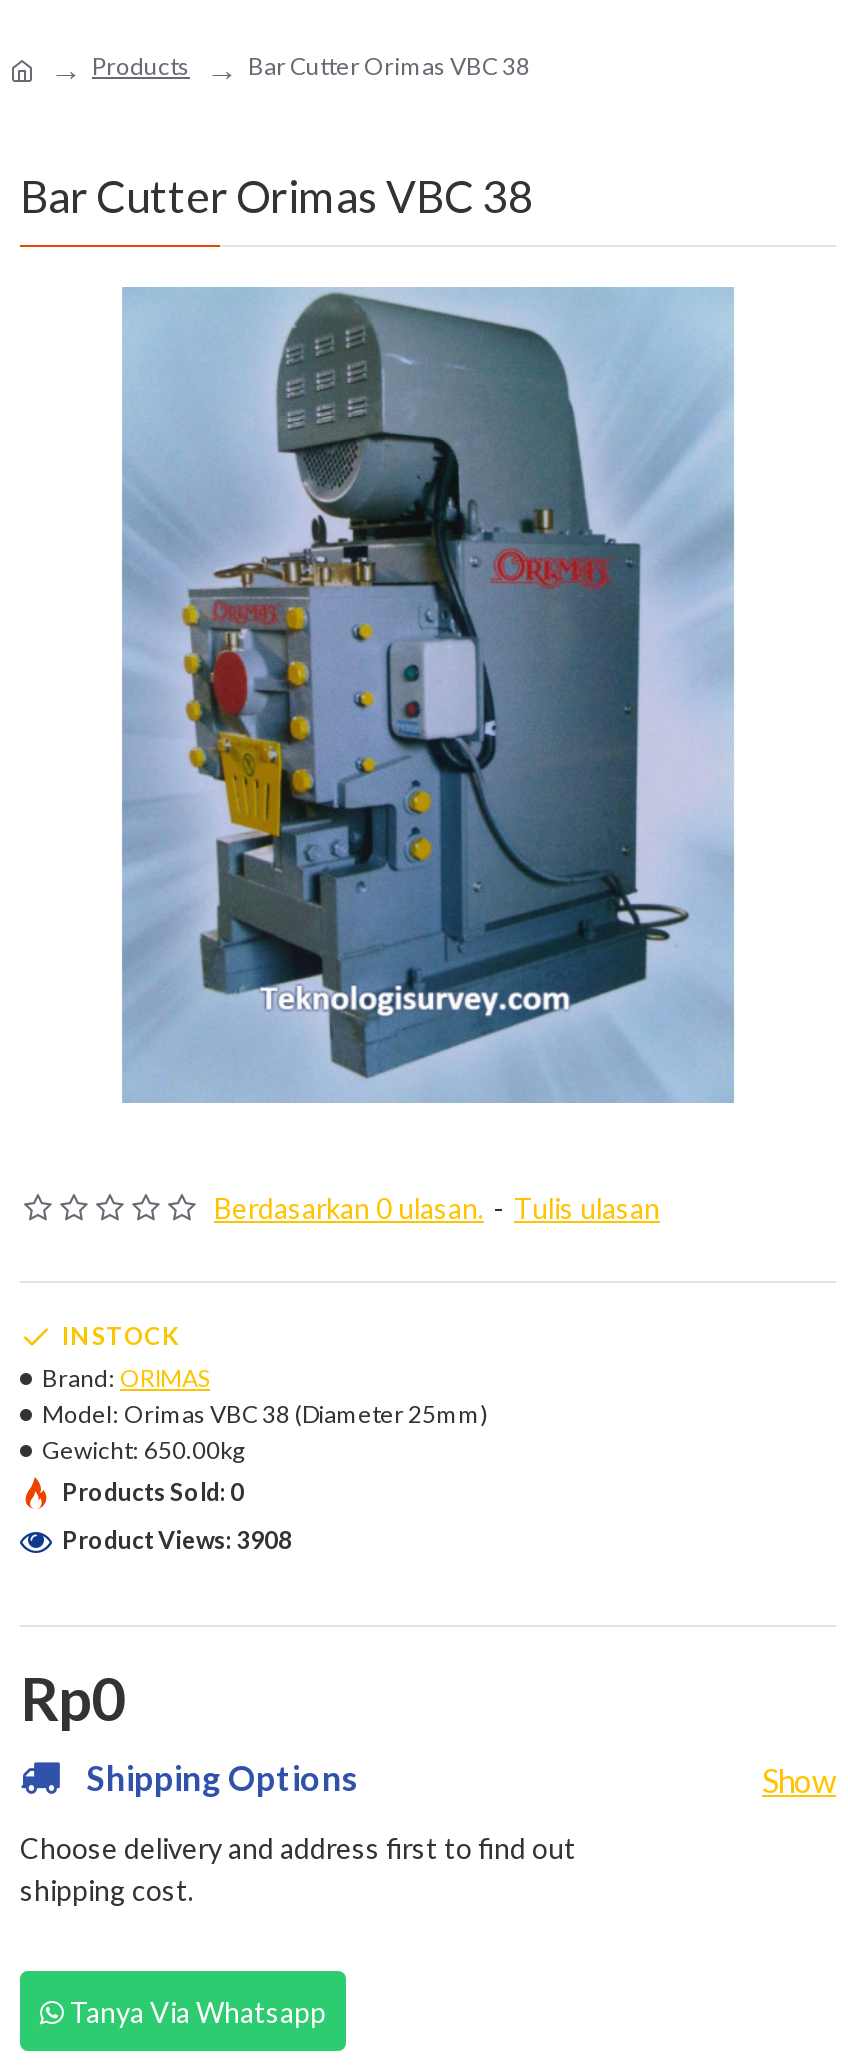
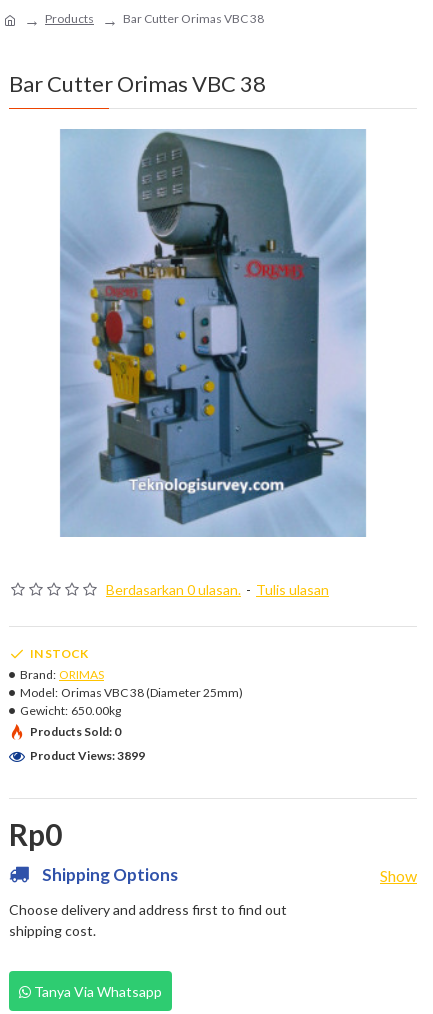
[62,1525,292,1555] Product Views: 3908 -> [30,748,145,763] Product Views: 3899

